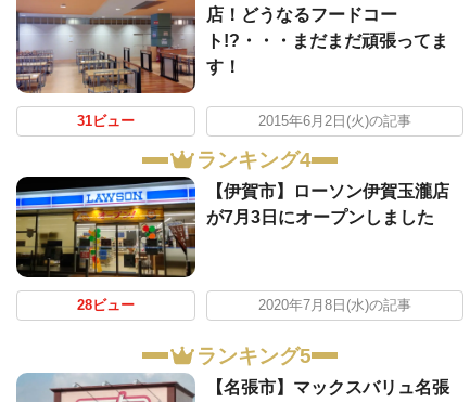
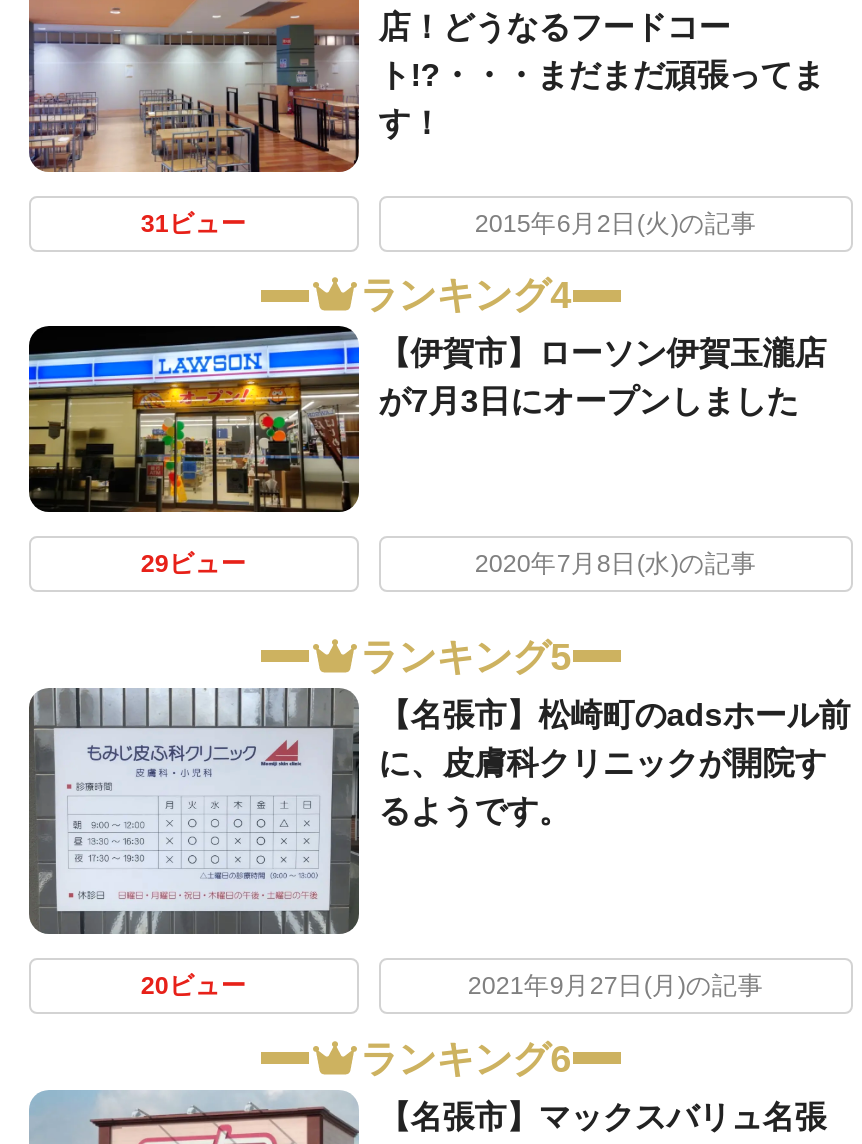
[77,298,134,313] 28ビュー -> [141,550,247,578] 29ビュー
none -> [29,688,851,936] [image] | 【名張市】松崎町のadsホール前 | に、皮膚科クリニックが開院す | るようです。
none -> [141,972,764,1079] 20ビュー | 2021年9月27日(月)の記事 | ランキング6

